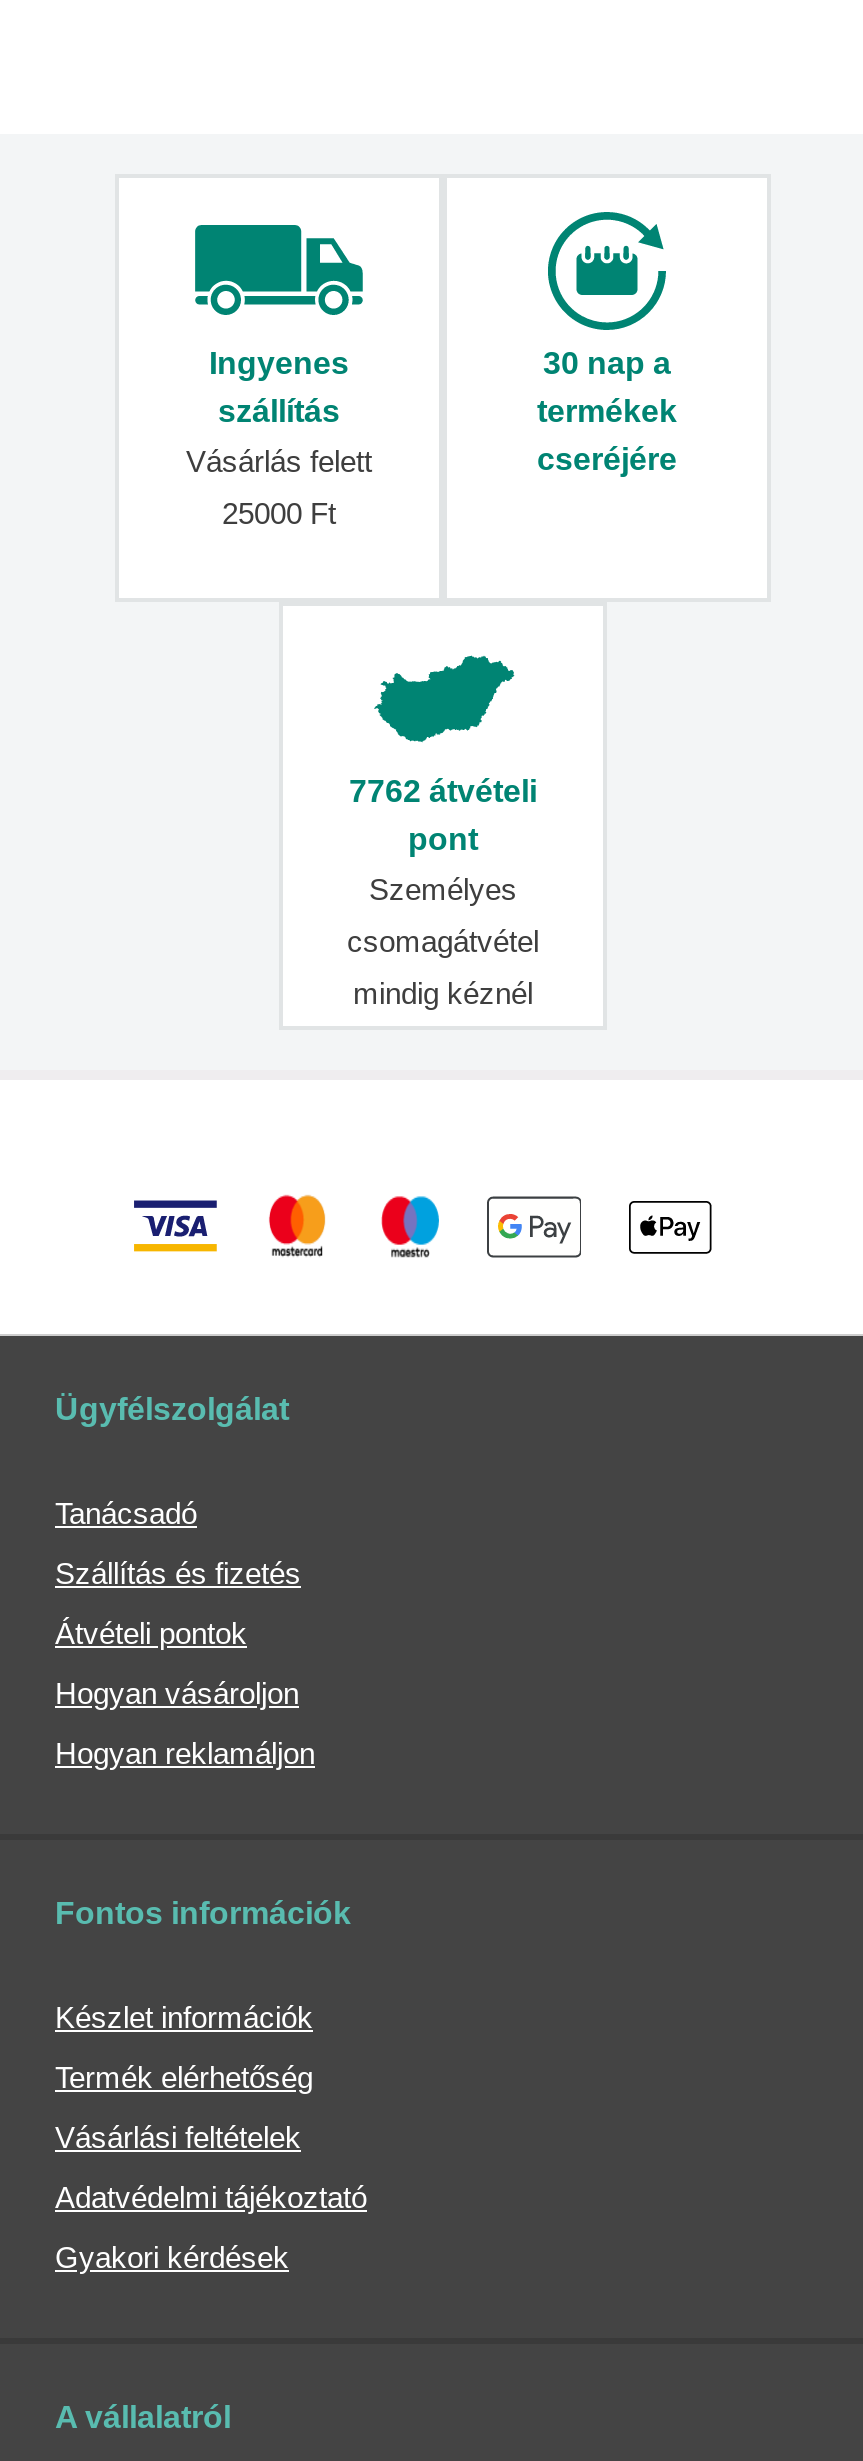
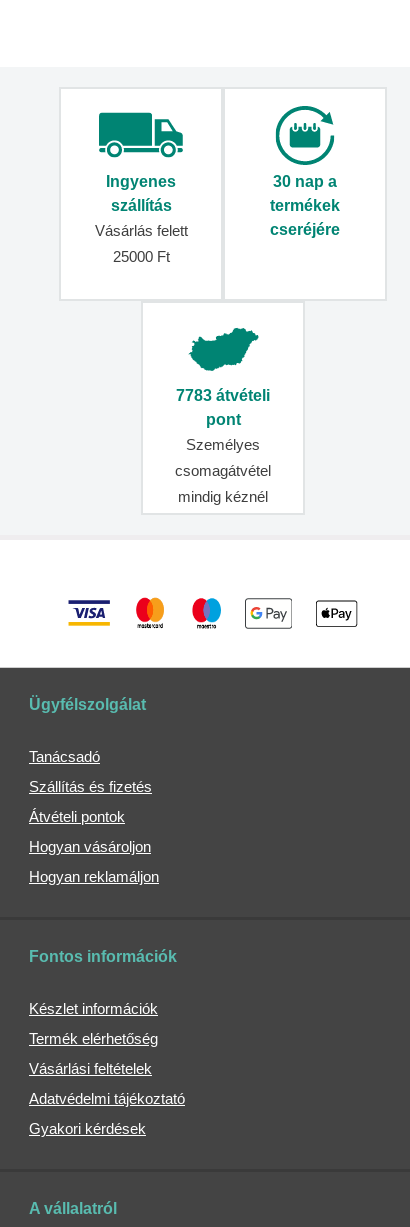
[349,774,537,808] 7762 átvételi -> [176,387,270,404] 7783 átvételi

